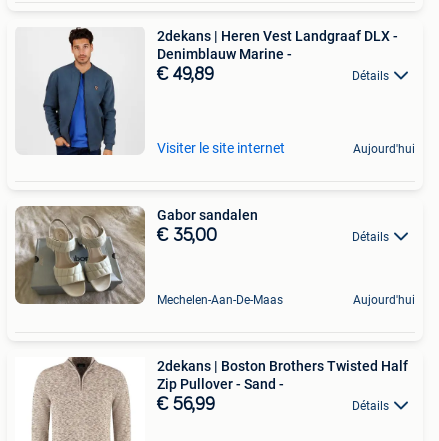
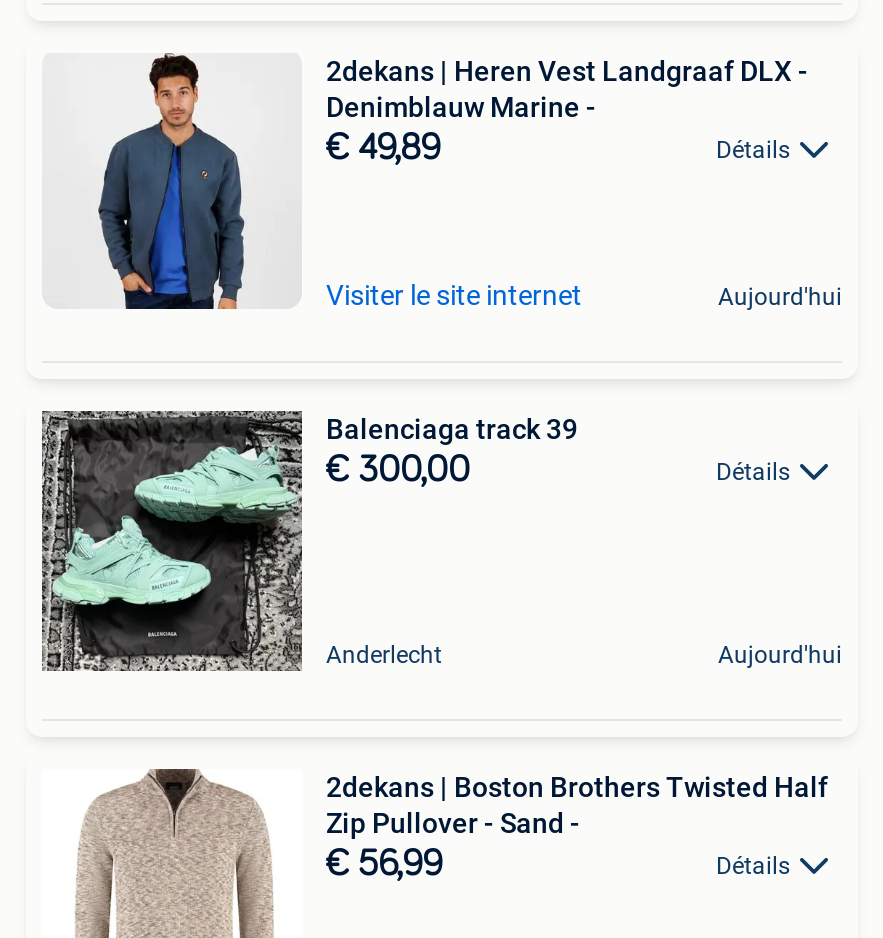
[15,206,258,308] [image] | Gabor sandalen | € 35,00 -> [42,409,578,673] [image] | Balenciaga track 39 | € 300,00
[157,293,283,307] Mechelen-Aan-De-Maas -> [326,641,442,669] Anderlecht

